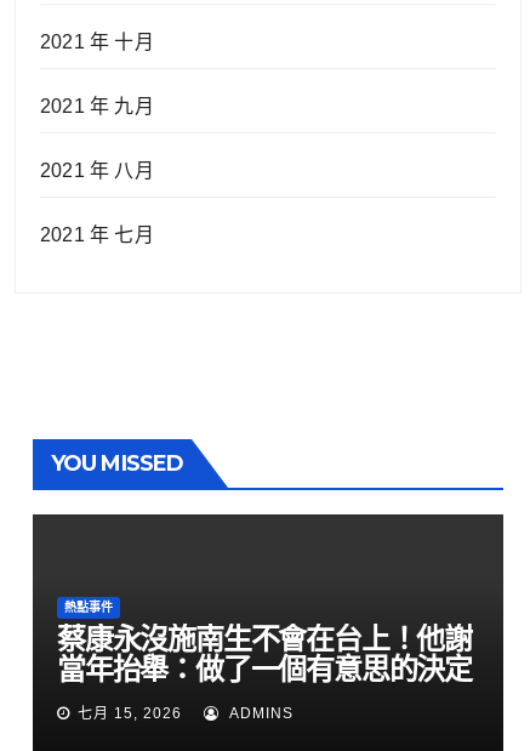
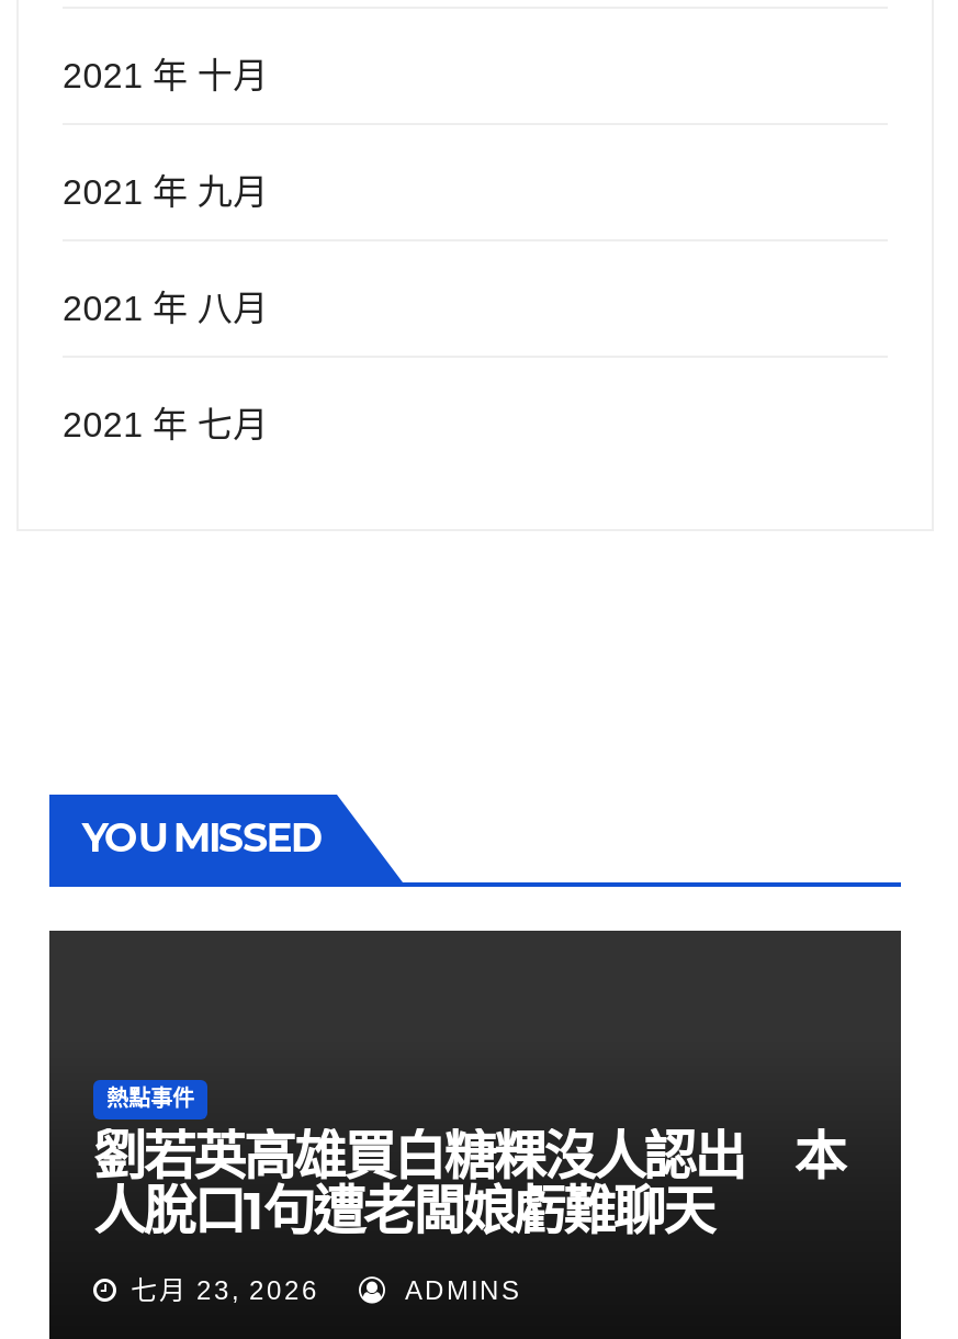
[57,621,472,686] 蔡康永沒施南生不會在台上！他謝 | 當年抬舉：做了一個有意思的決定 -> [93,1123,844,1242] 劉若英高雄買白糖粿沒人認出 本 | 人脫口1句遭老闆娘虧難聊天
[78,704,182,721] 七月 15, 2026 -> [131,1274,319,1305] 七月 23, 2026

